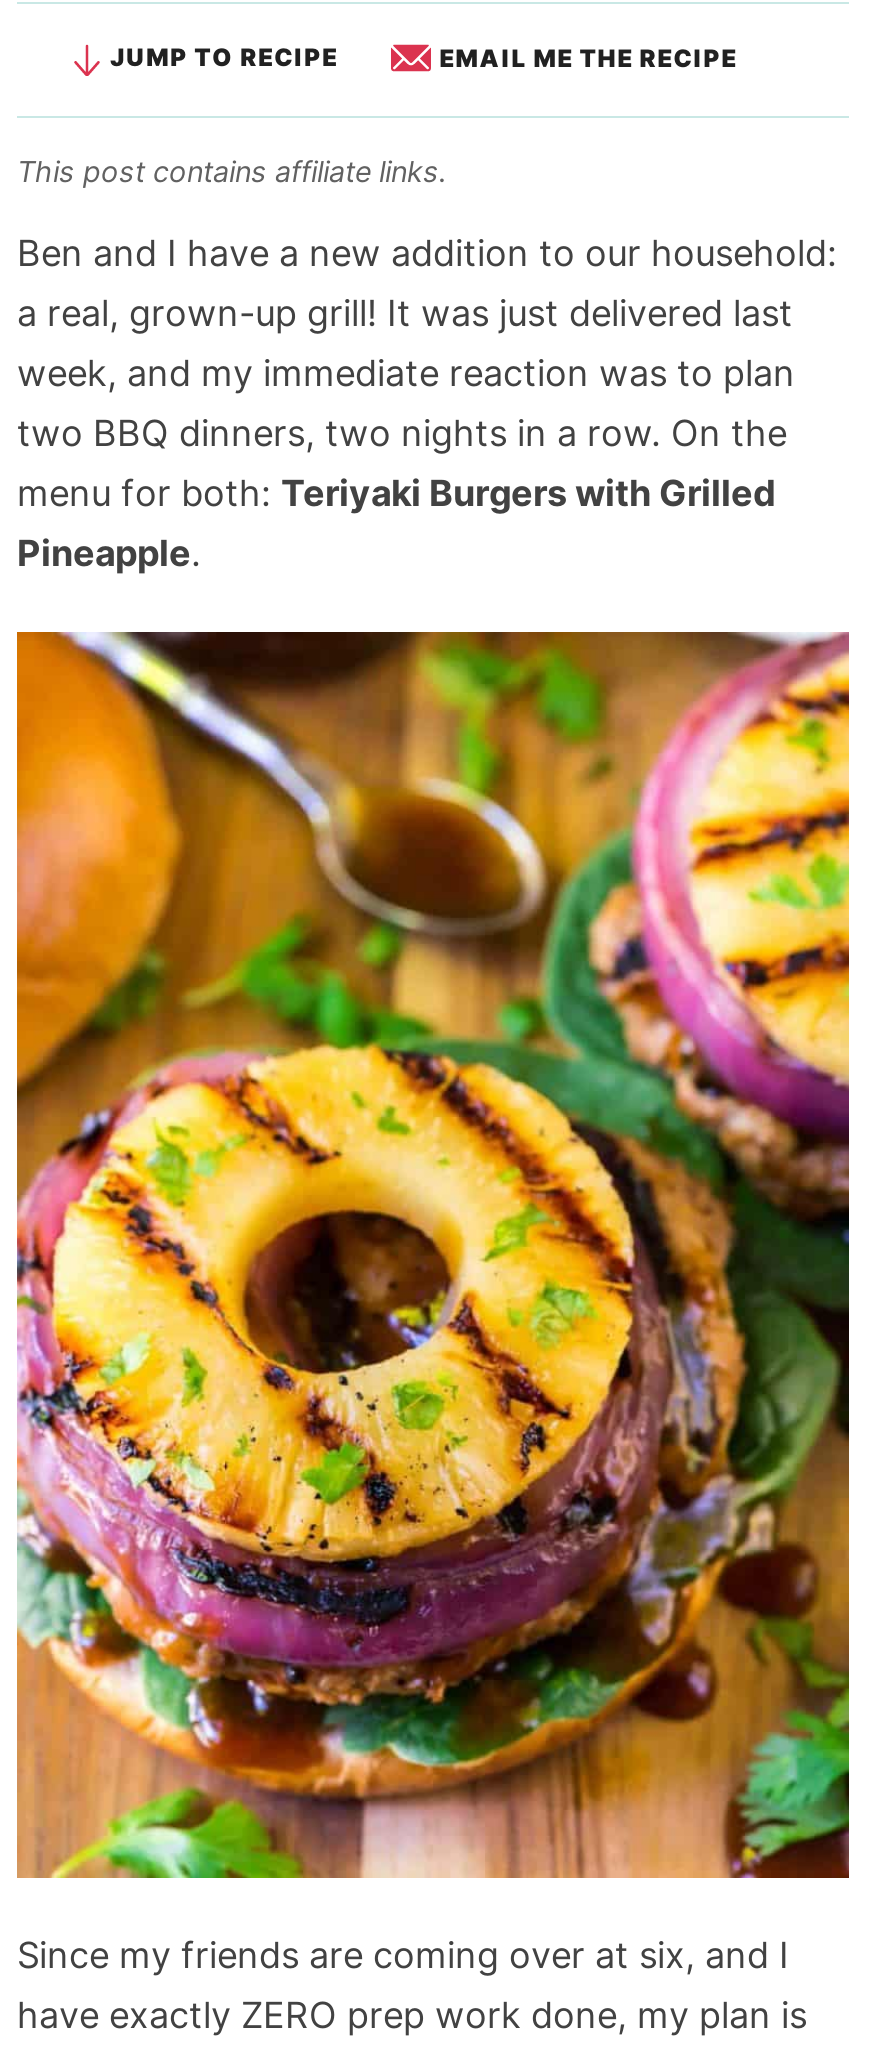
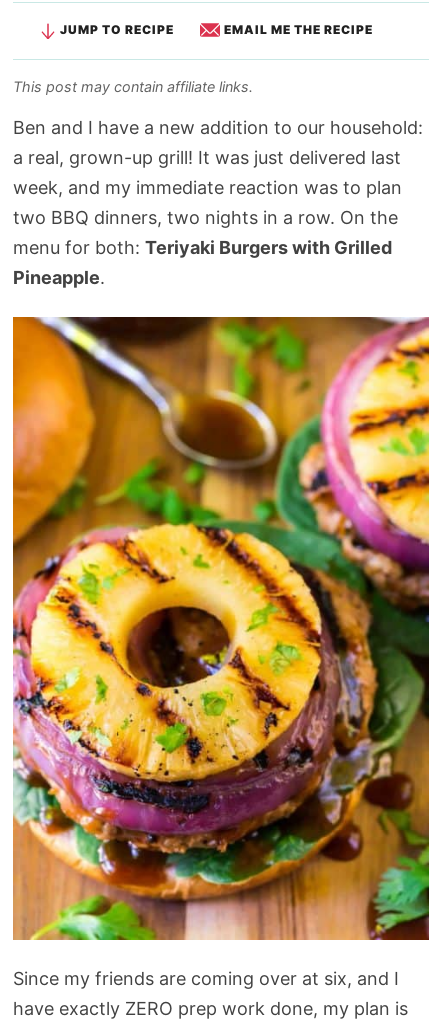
[17,154,447,188] This post contains affiliate links. -> [13,78,253,95] This post may contain affiliate links.

